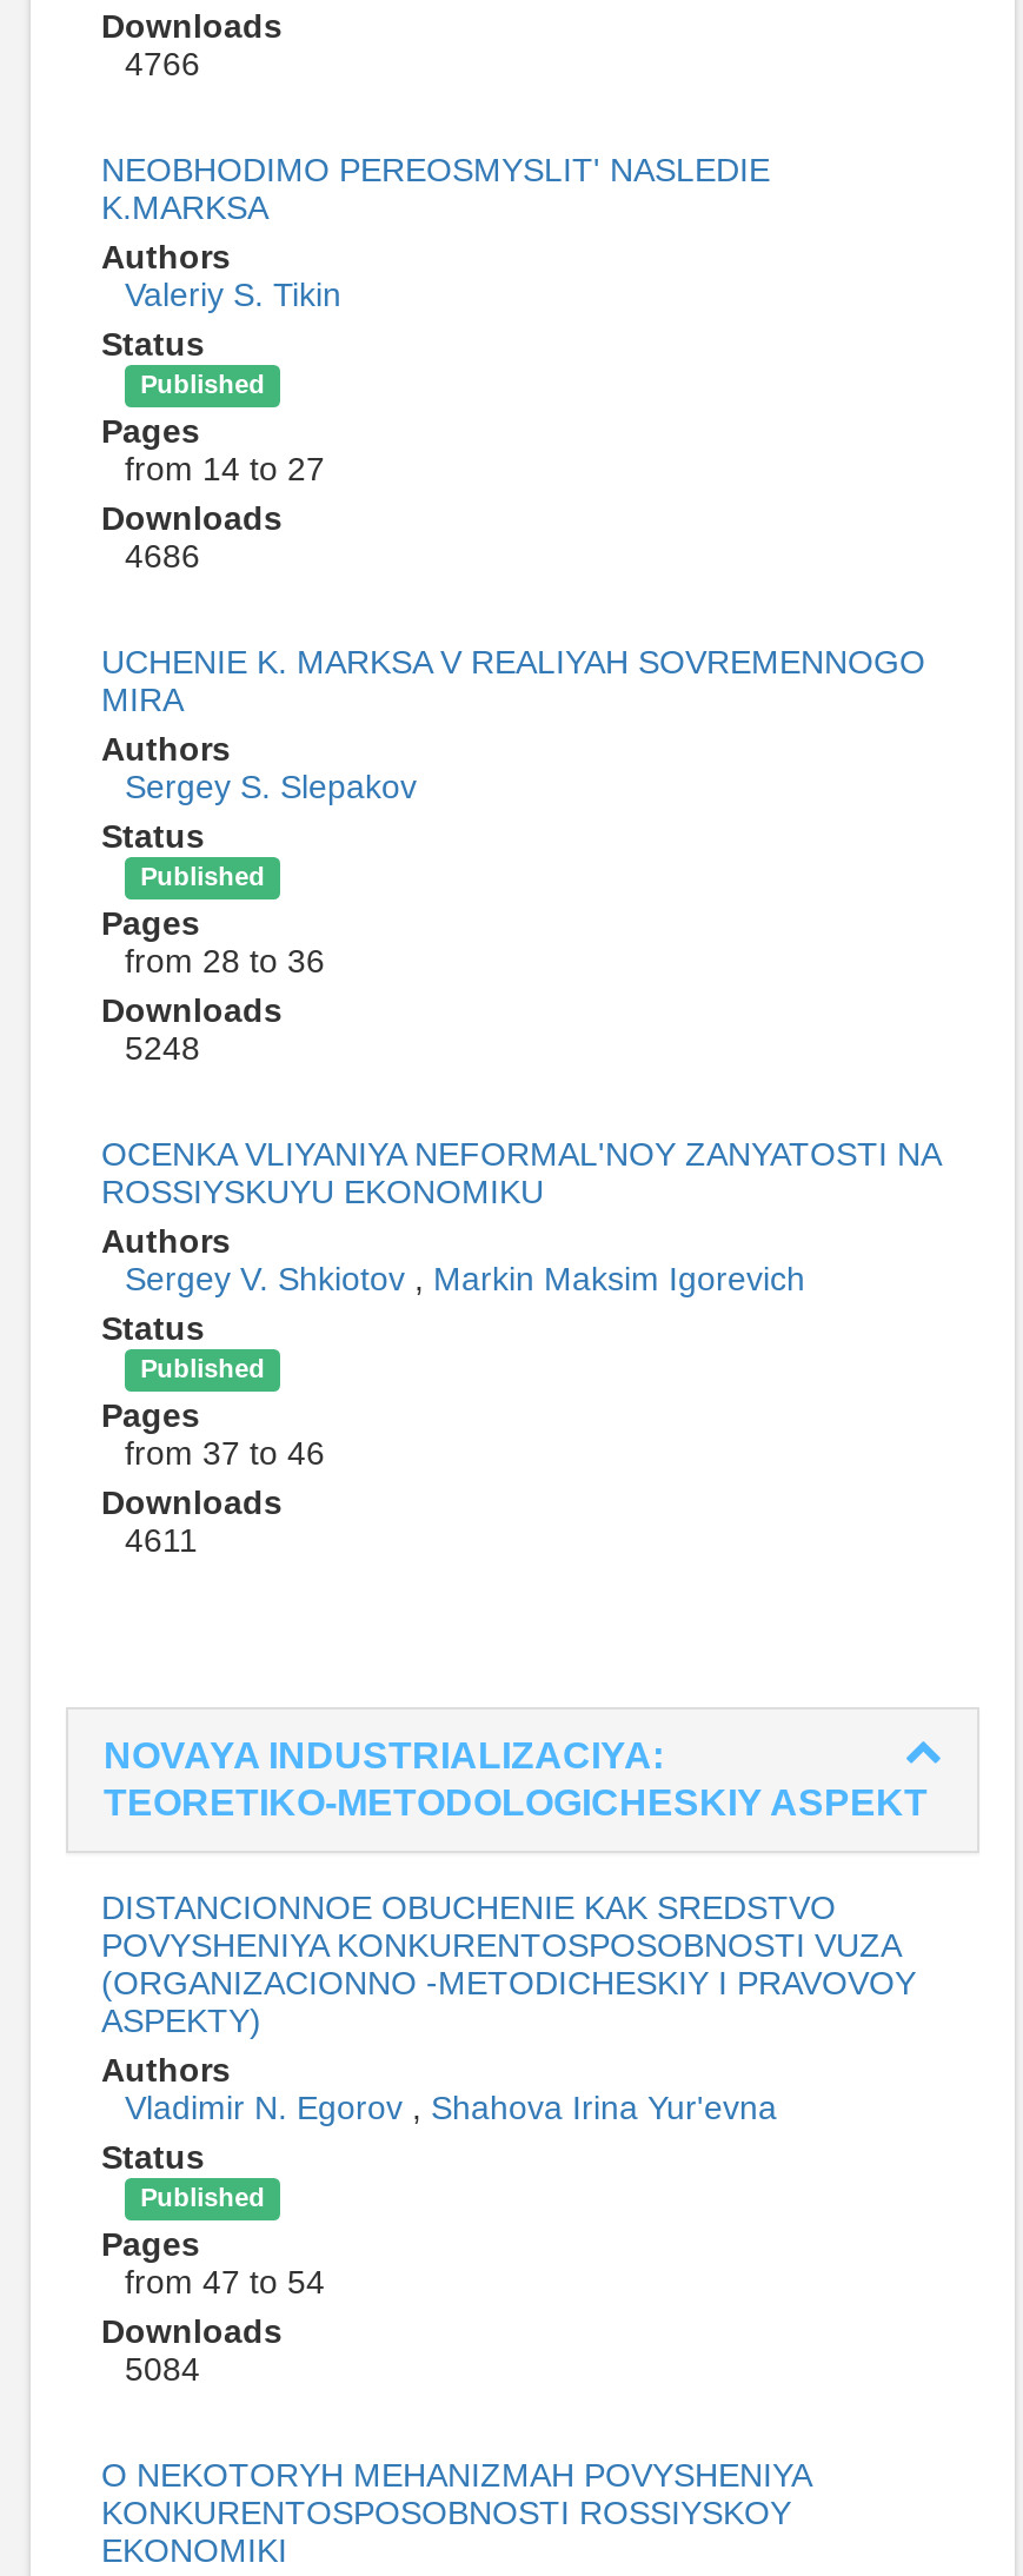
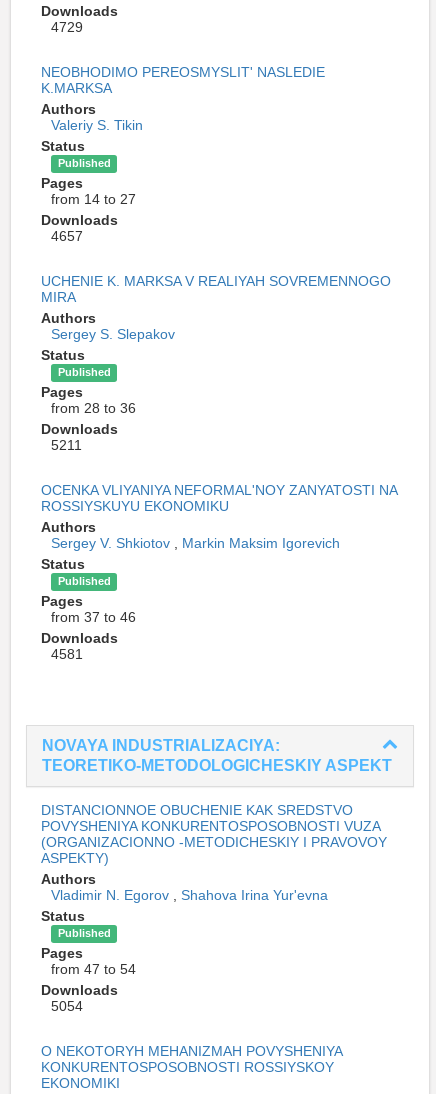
[125,46,200,83] 4766 -> [51,19,83,35] 4729
[125,538,200,575] 4686 -> [51,228,83,244] 4657
[125,1030,200,1068] 5248 -> [51,437,82,453] 5211
[125,1522,198,1560] 4611 -> [51,646,83,662] 4581
[125,2351,200,2389] 5084 -> [51,998,83,1014] 5054

